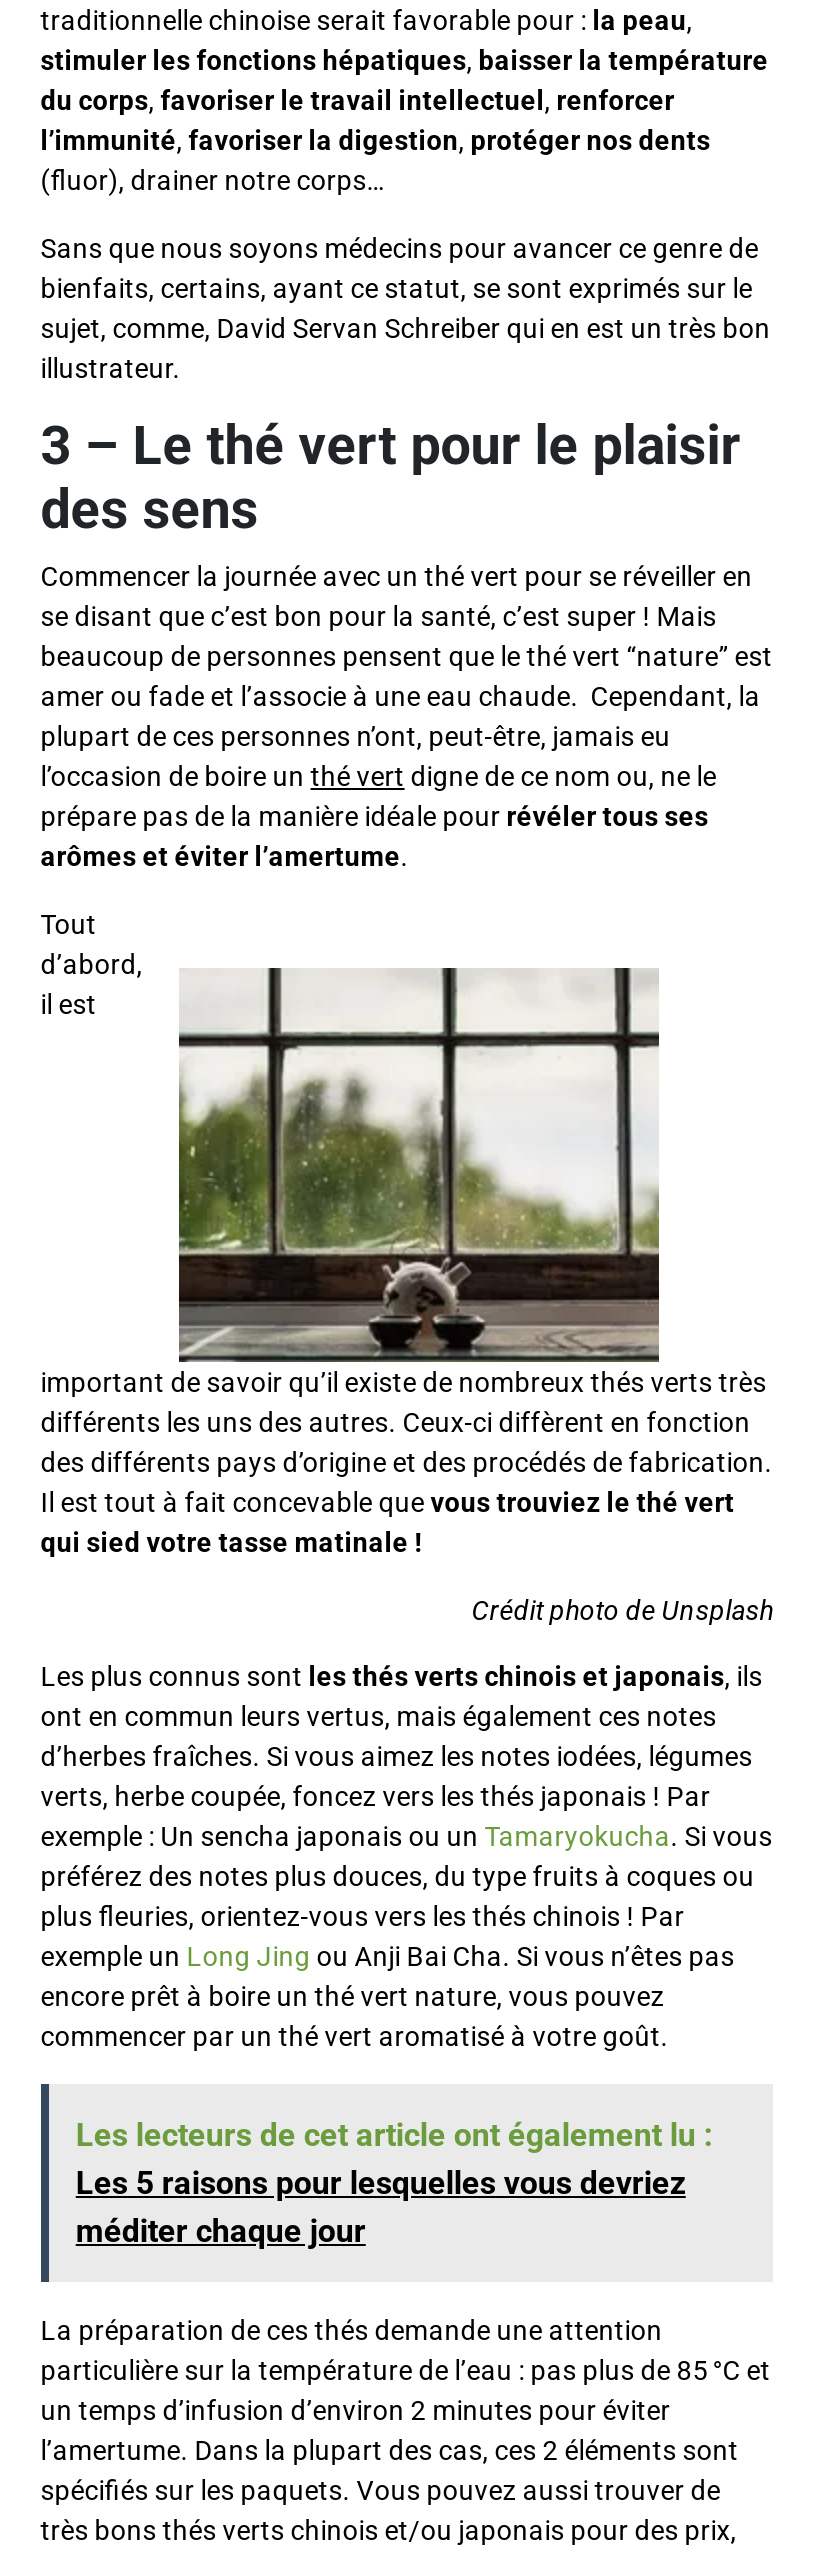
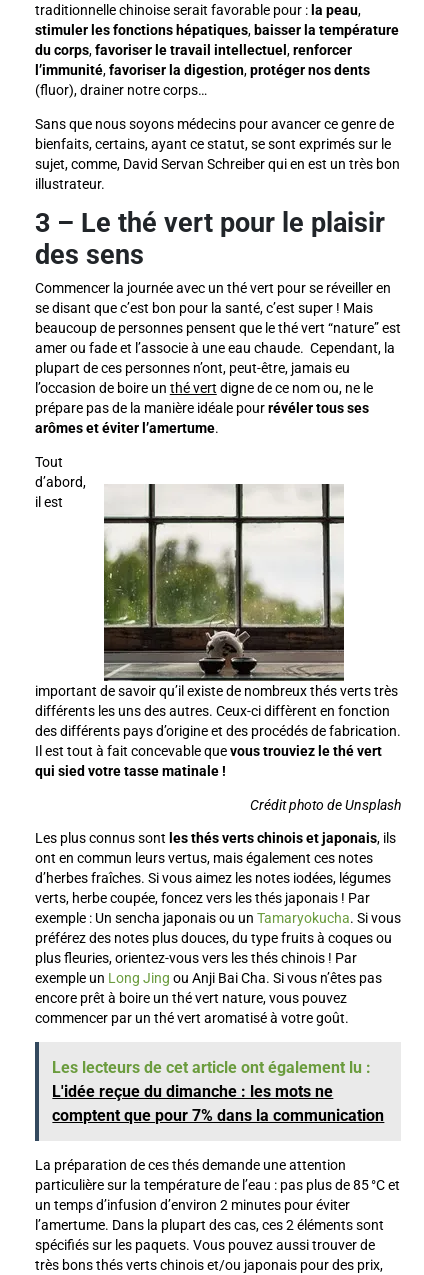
[76,2163,686,2249] Les 5 raisons pour lesquelles vous devriez | méditer chaque jour -> [52,1082,384,1125] L'idée reçue du dimanche : les mots ne | comptent que pour 7% dans la communication

